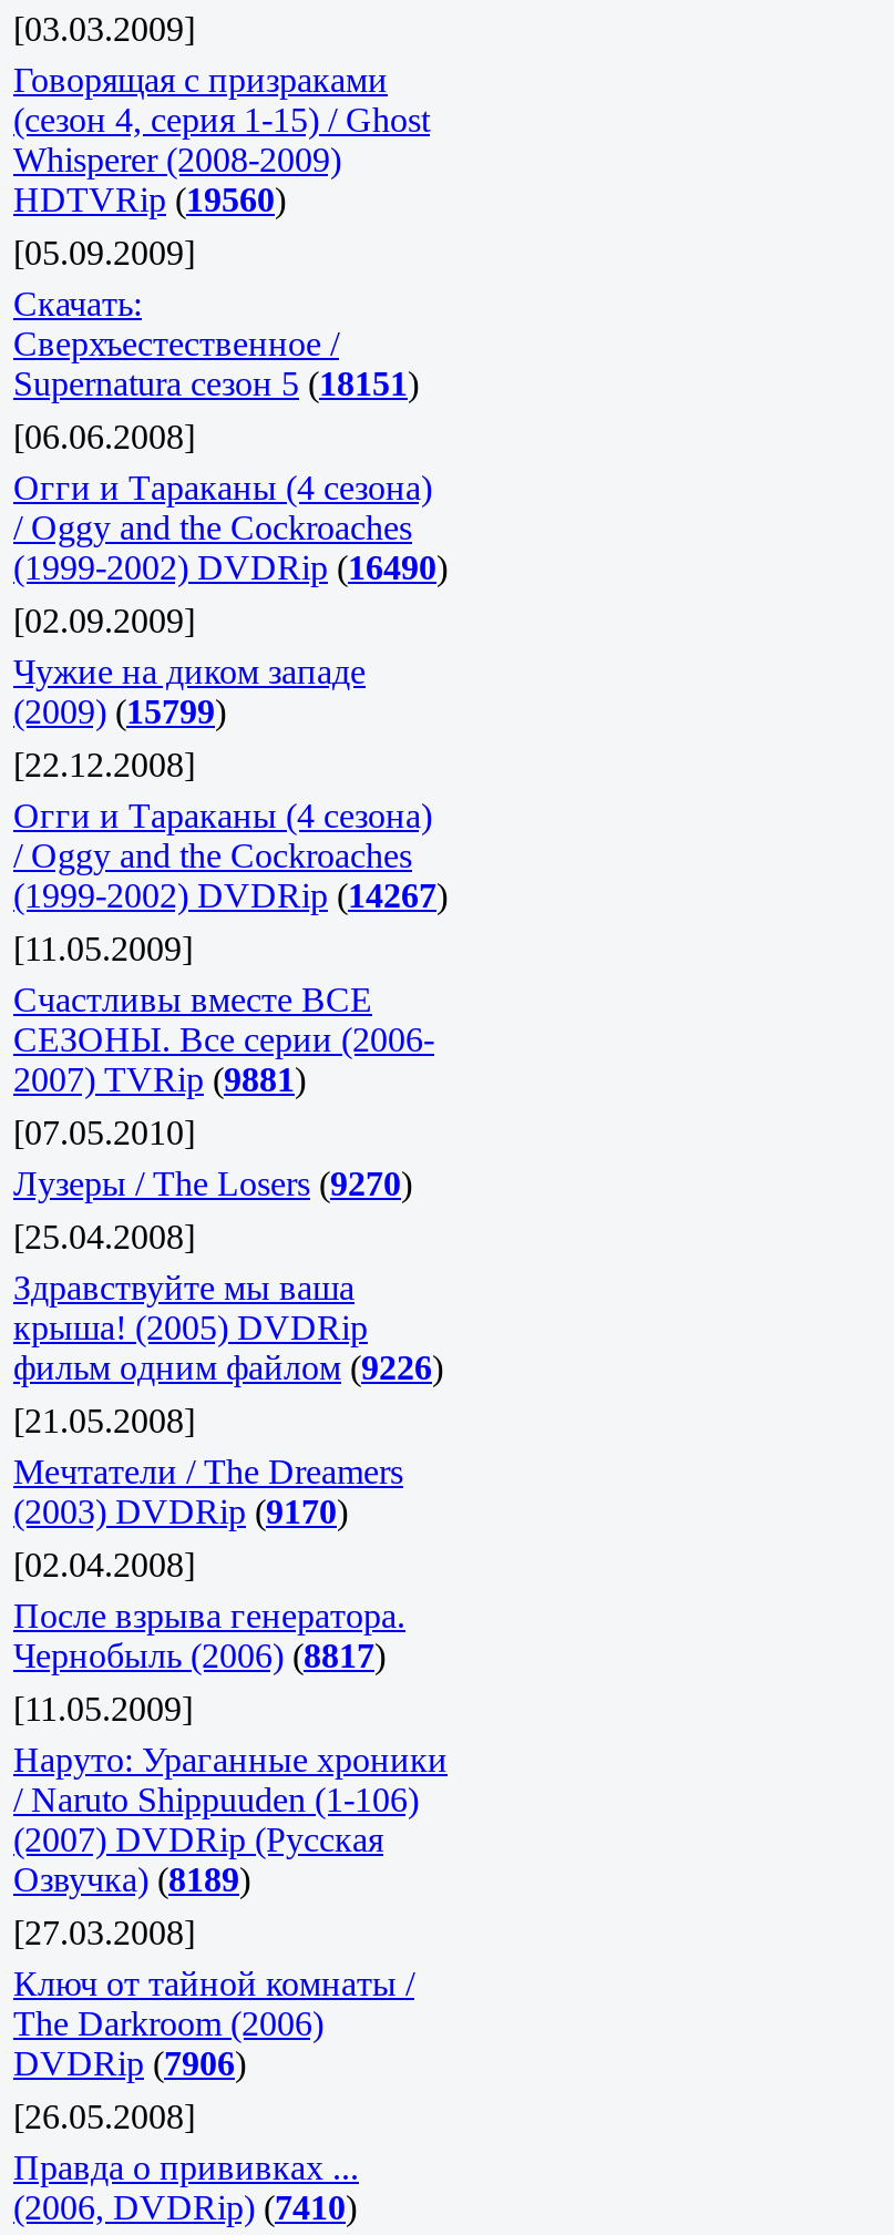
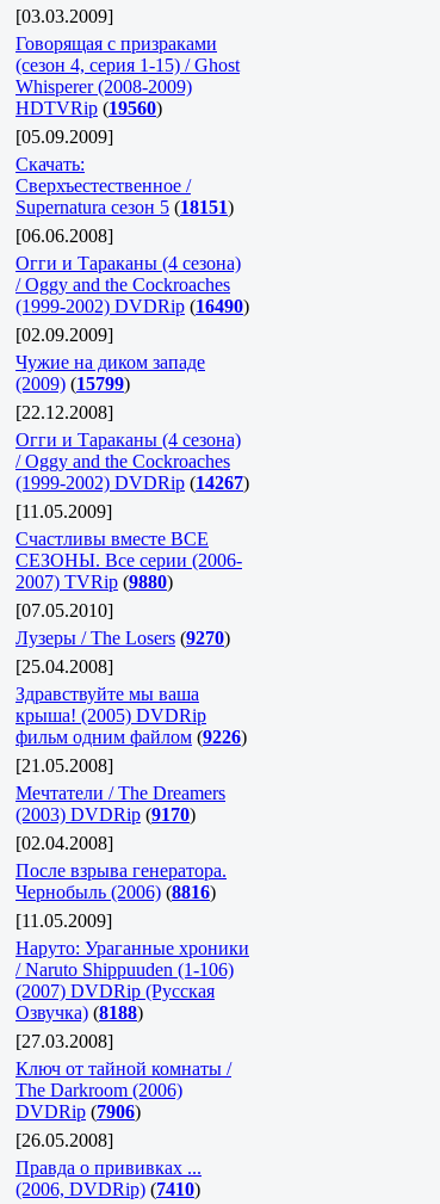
[13,1060,306,1098] 2007) TVRip (9881) -> [16,572,173,592] 2007) TVRip (9880)
[13,1637,386,1674] Чернобыль (2006) (8817) -> [16,882,216,902] Чернобыль (2006) (8816)
[13,1860,250,1898] Озвучка) (8189) -> [16,1002,143,1023] Озвучка) (8188)

